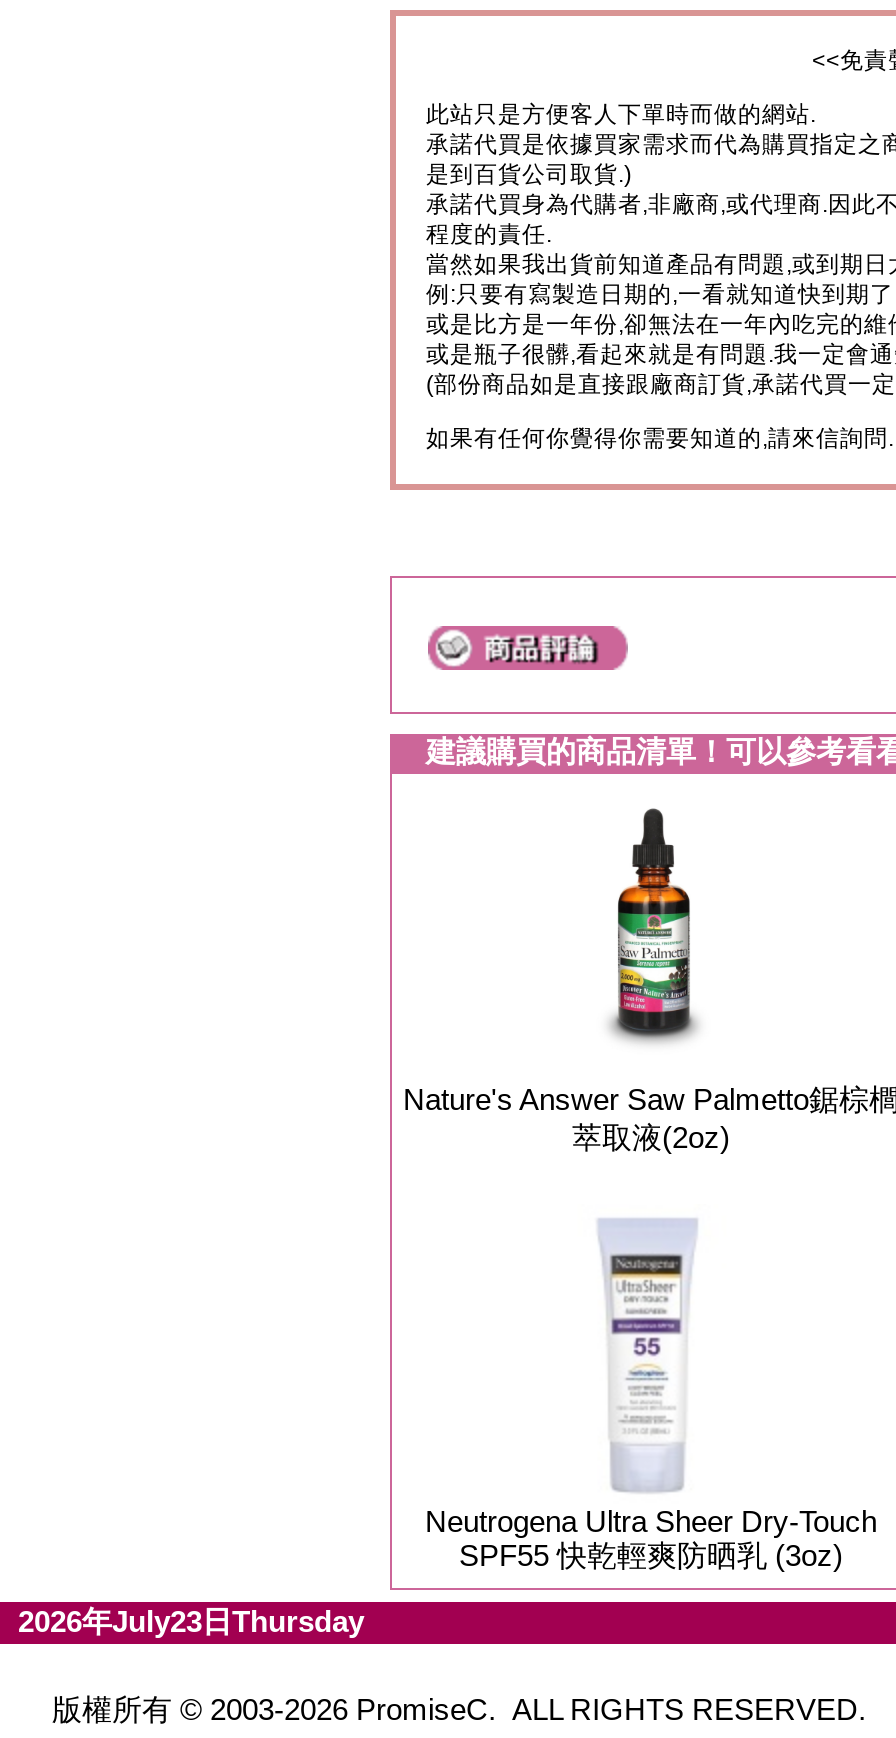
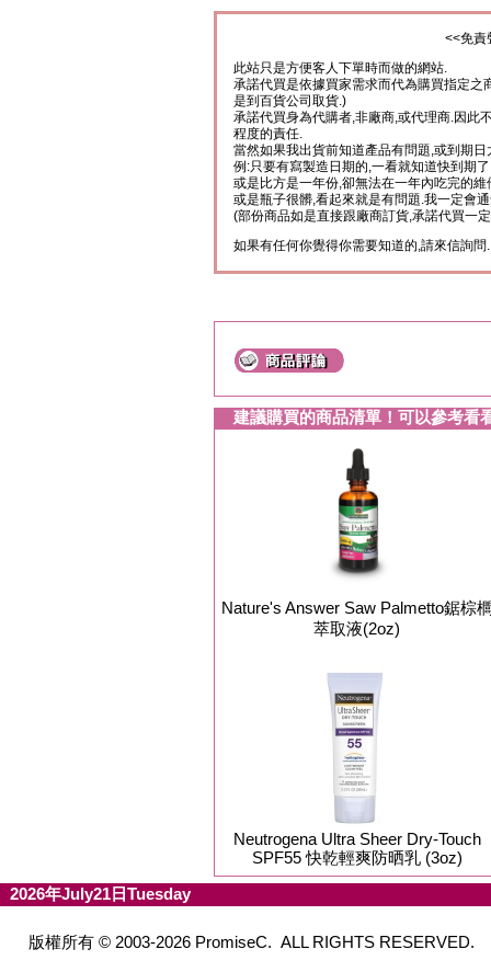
[2,1604,380,1638] 2026年July23日Thursday -> [1,884,199,903] 2026年July21日Tuesday

